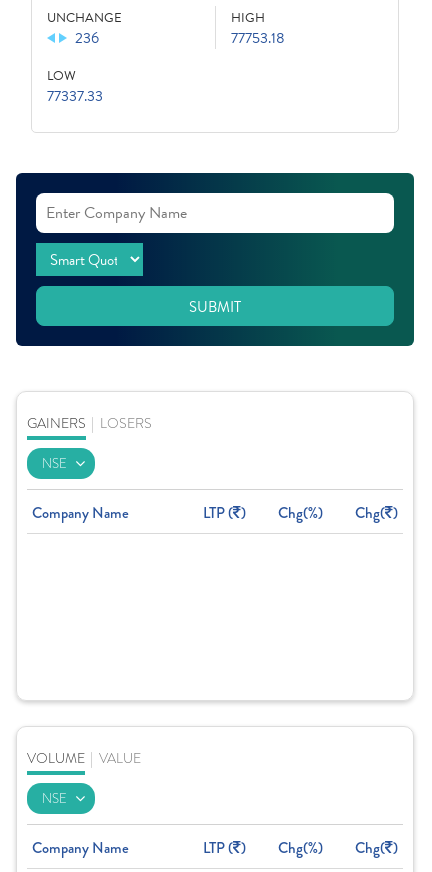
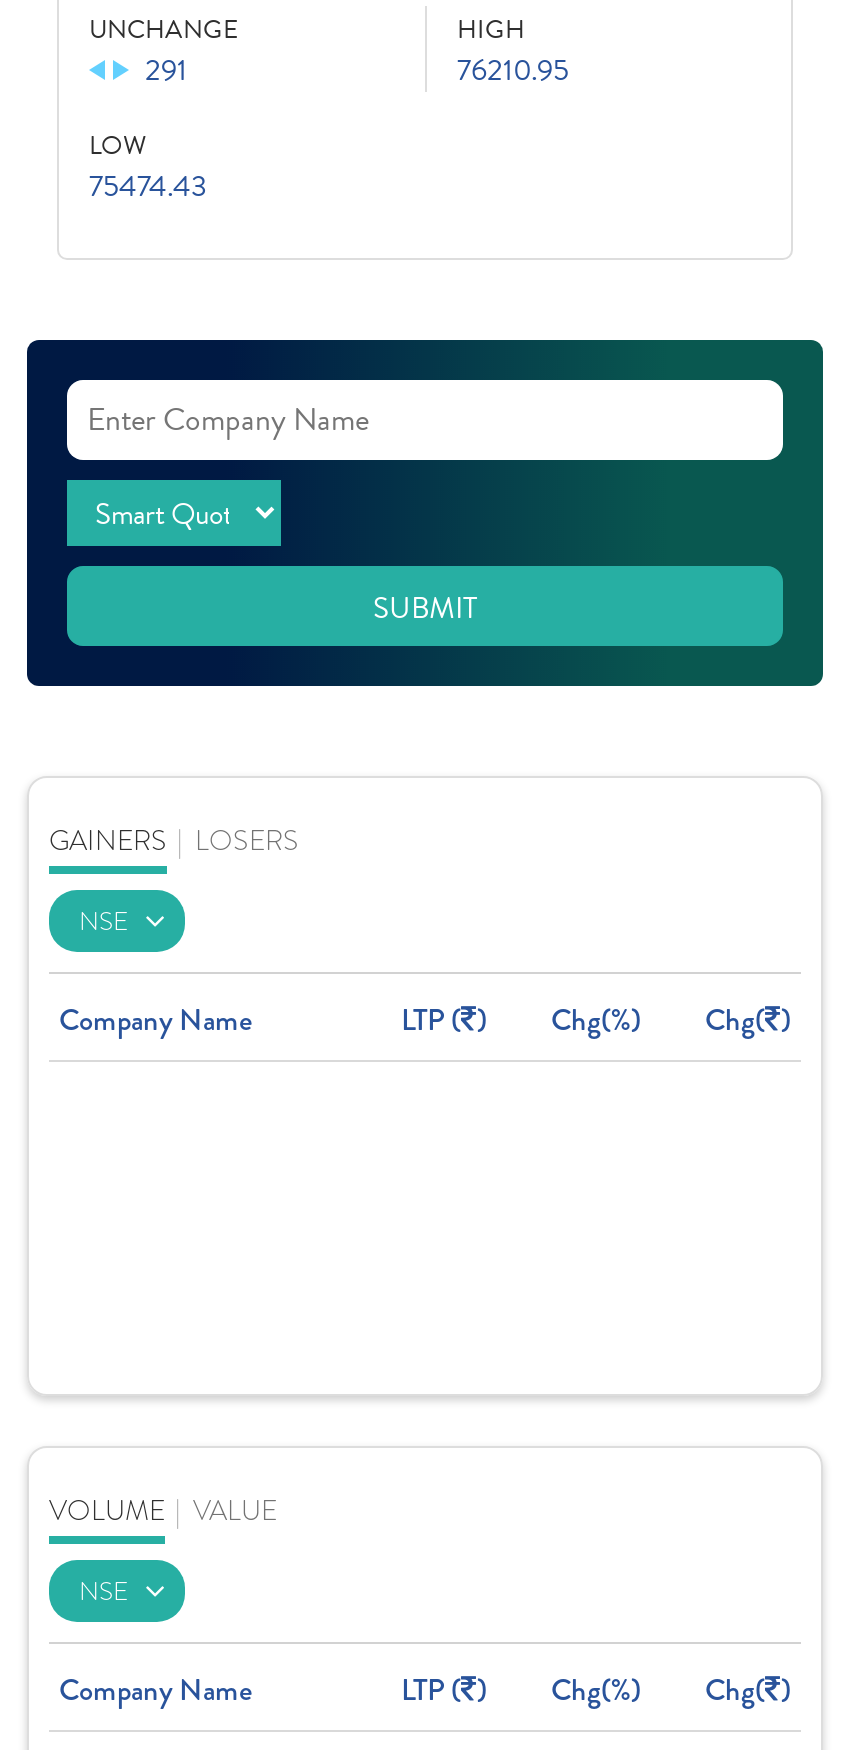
[72,27,99,49] 236 -> [139,49,187,93] 291
[231,27,285,49] 77753.18 -> [457,49,569,93] 76210.95
[47,85,103,107] 77337.33 -> [89,165,207,209] 75474.43

